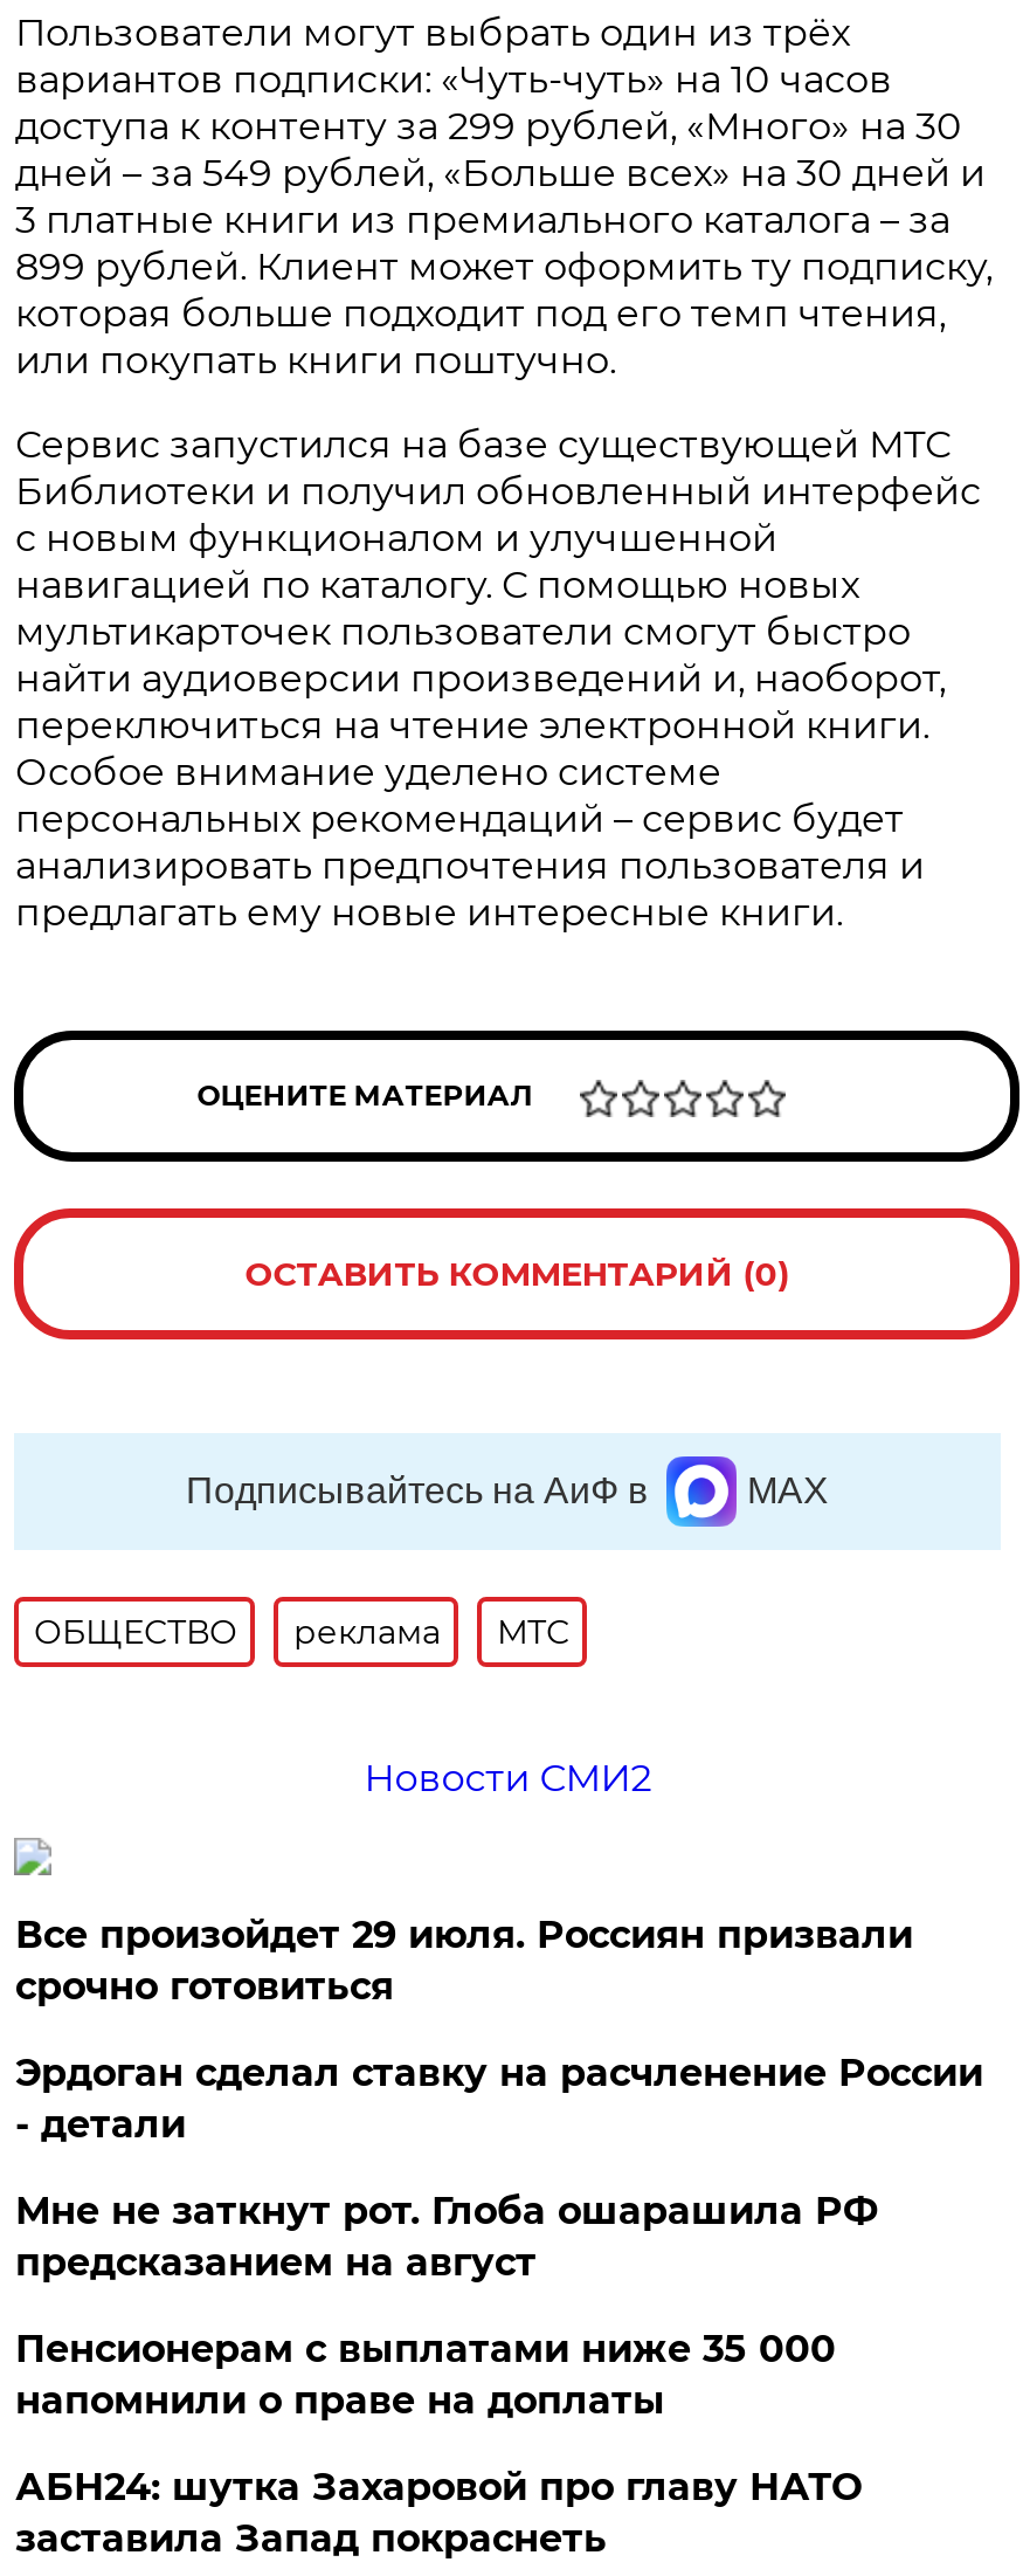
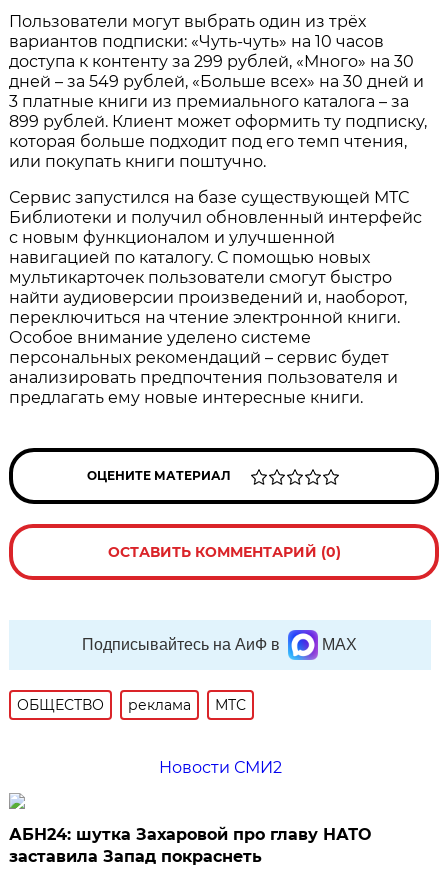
[15,1913,983,2423] Все произойдет 29 июля. Россиян призвали | срочно готовиться | Эрдоган сделал ставку на расчленение России | - детали | Мне не заткнут рот. Глоба ошарашила РФ | предсказанием на август | Пенсионерам с выплатами ниже 35 000 | напомнили о праве на доплаты -> none

